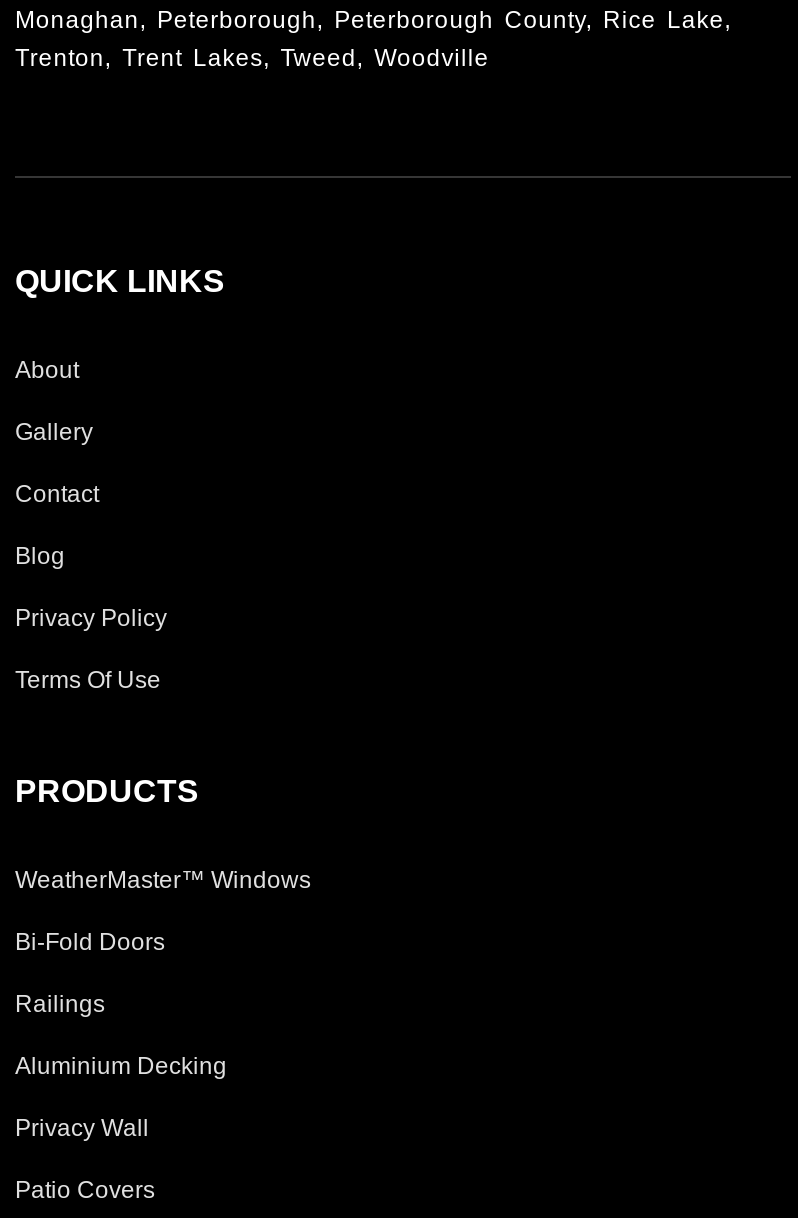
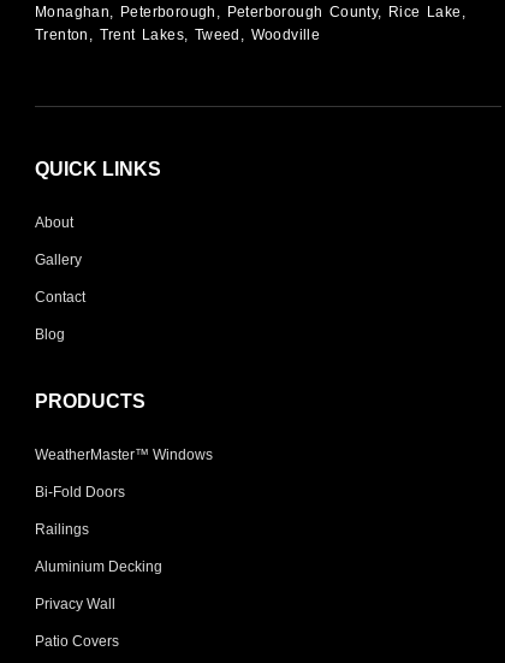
[15,605,167,695] Privacy Policy | Terms Of Use -> none

